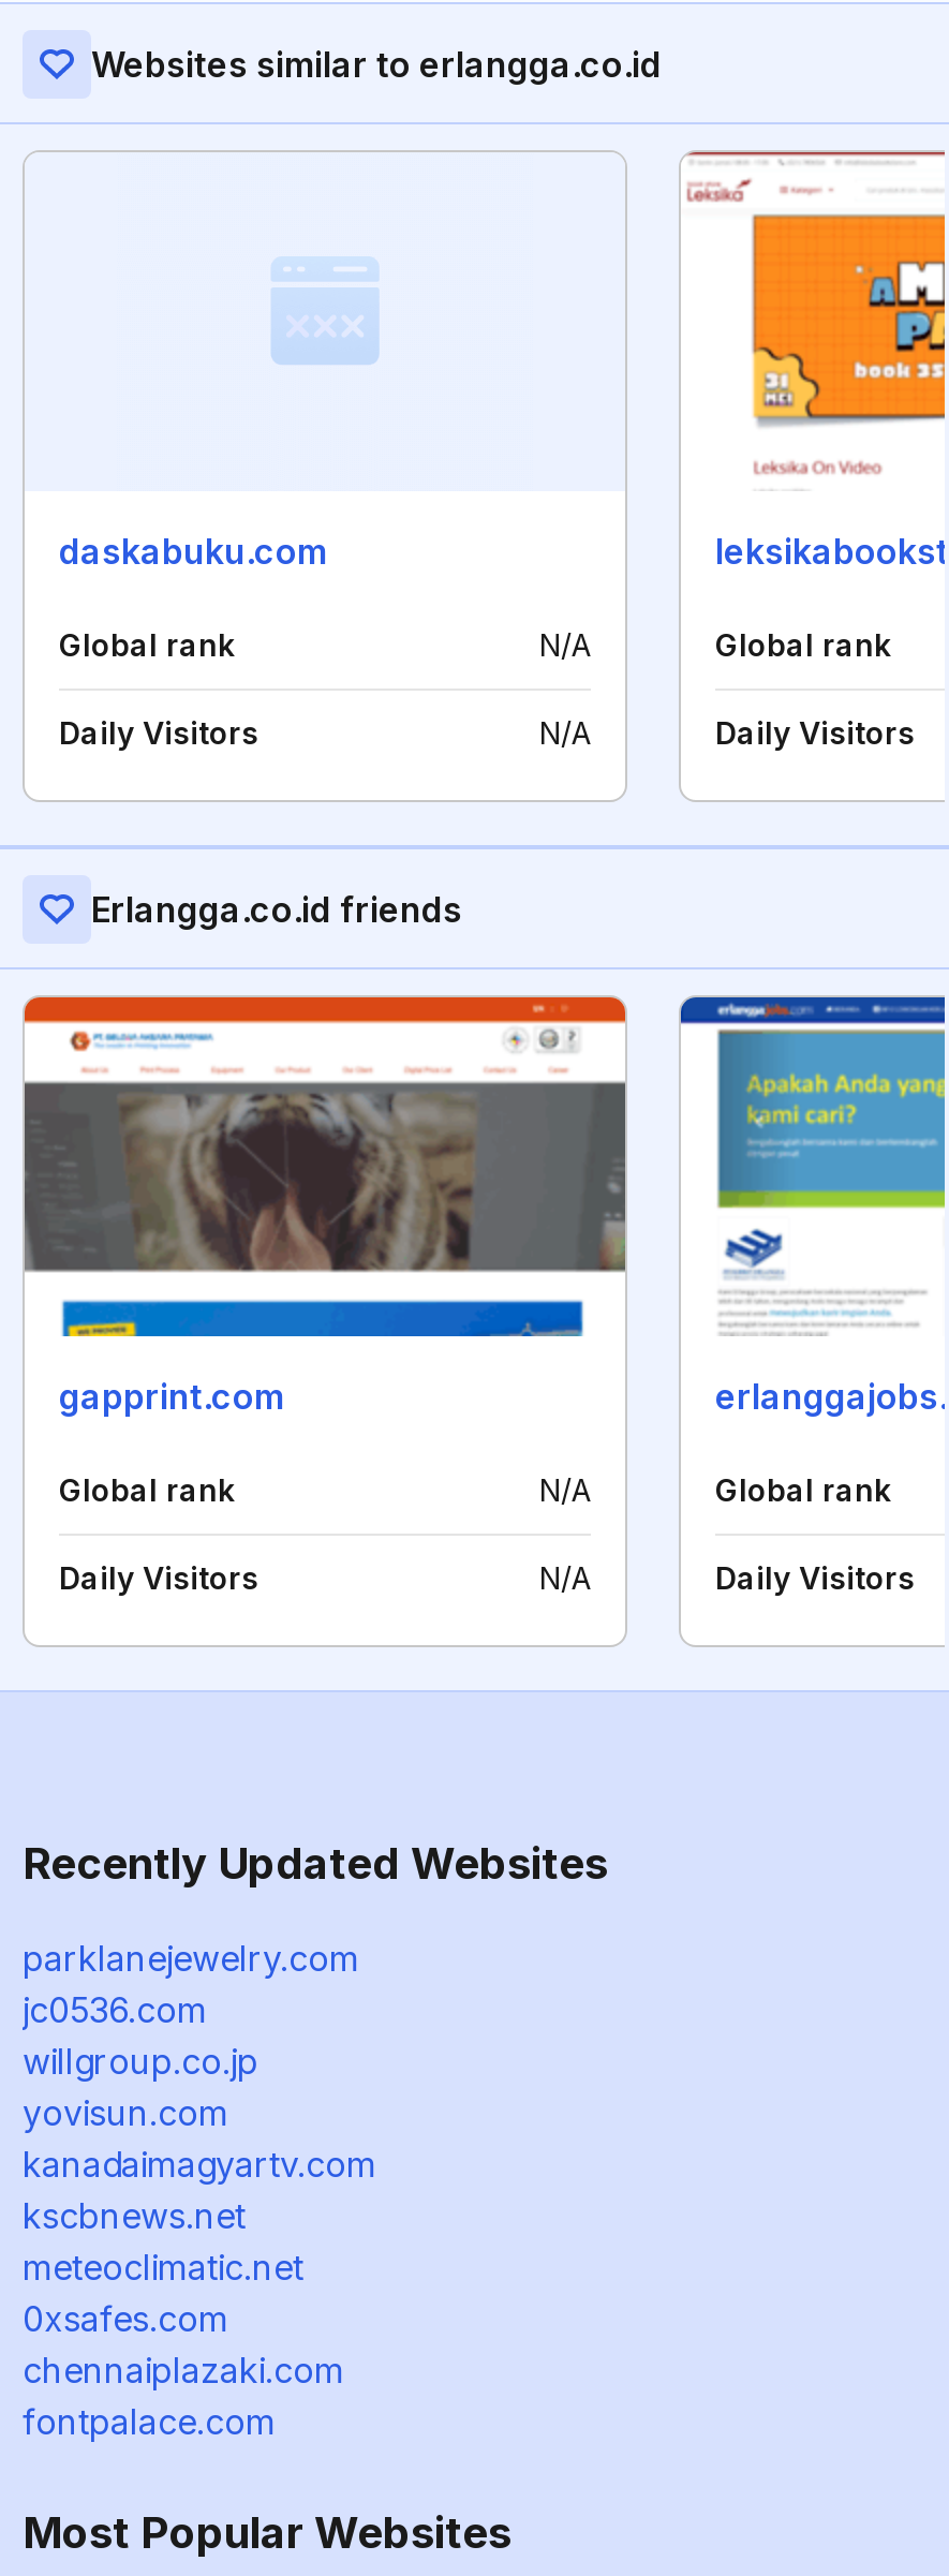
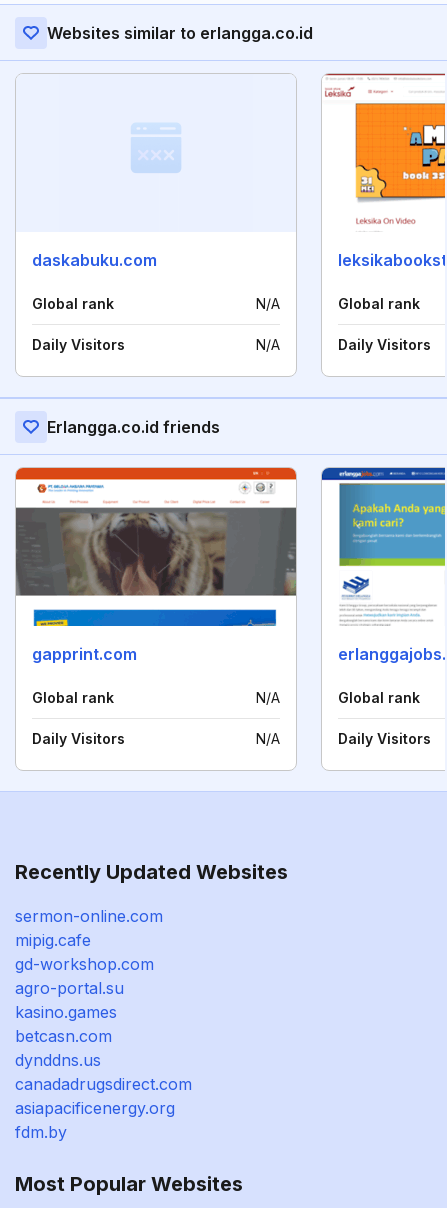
[23,1937,376,2443] parklanejewelry.com | jc0536.com | willgroup.co.jp | yovisun.com | kanadaimagyartv.com | kscbnews.net | meteoclimatic.net | 0xsafes.com | chennaiplazaki.com | fontpalace.com -> [15,906,192,1142] sermon-online.com | mipig.cafe | gd-workshop.com | agro-portal.su | kasino.games | betcasn.com | dynddns.us | canadadrugsdirect.com | asiapacificenergy.org | fdm.by

